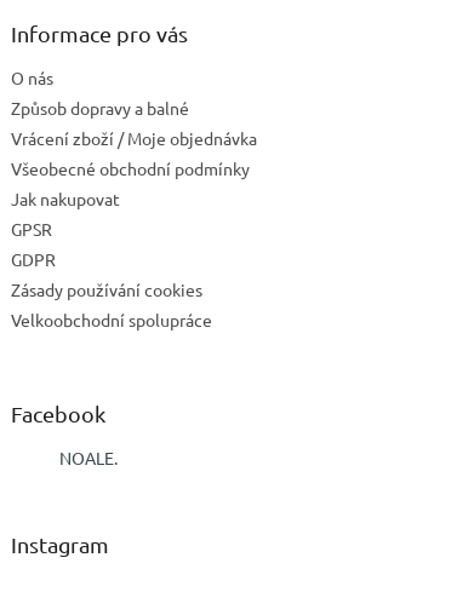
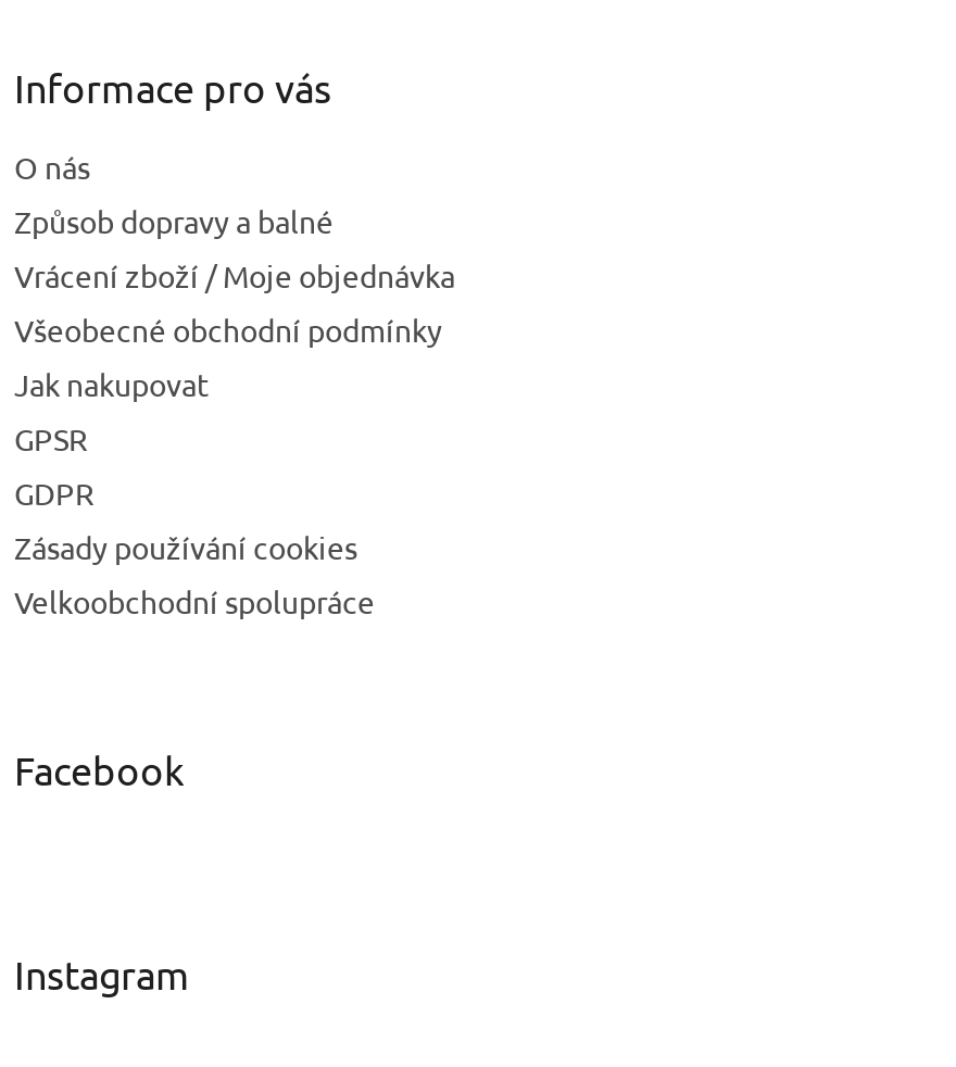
[59,446,118,468] NOALE. -> none

